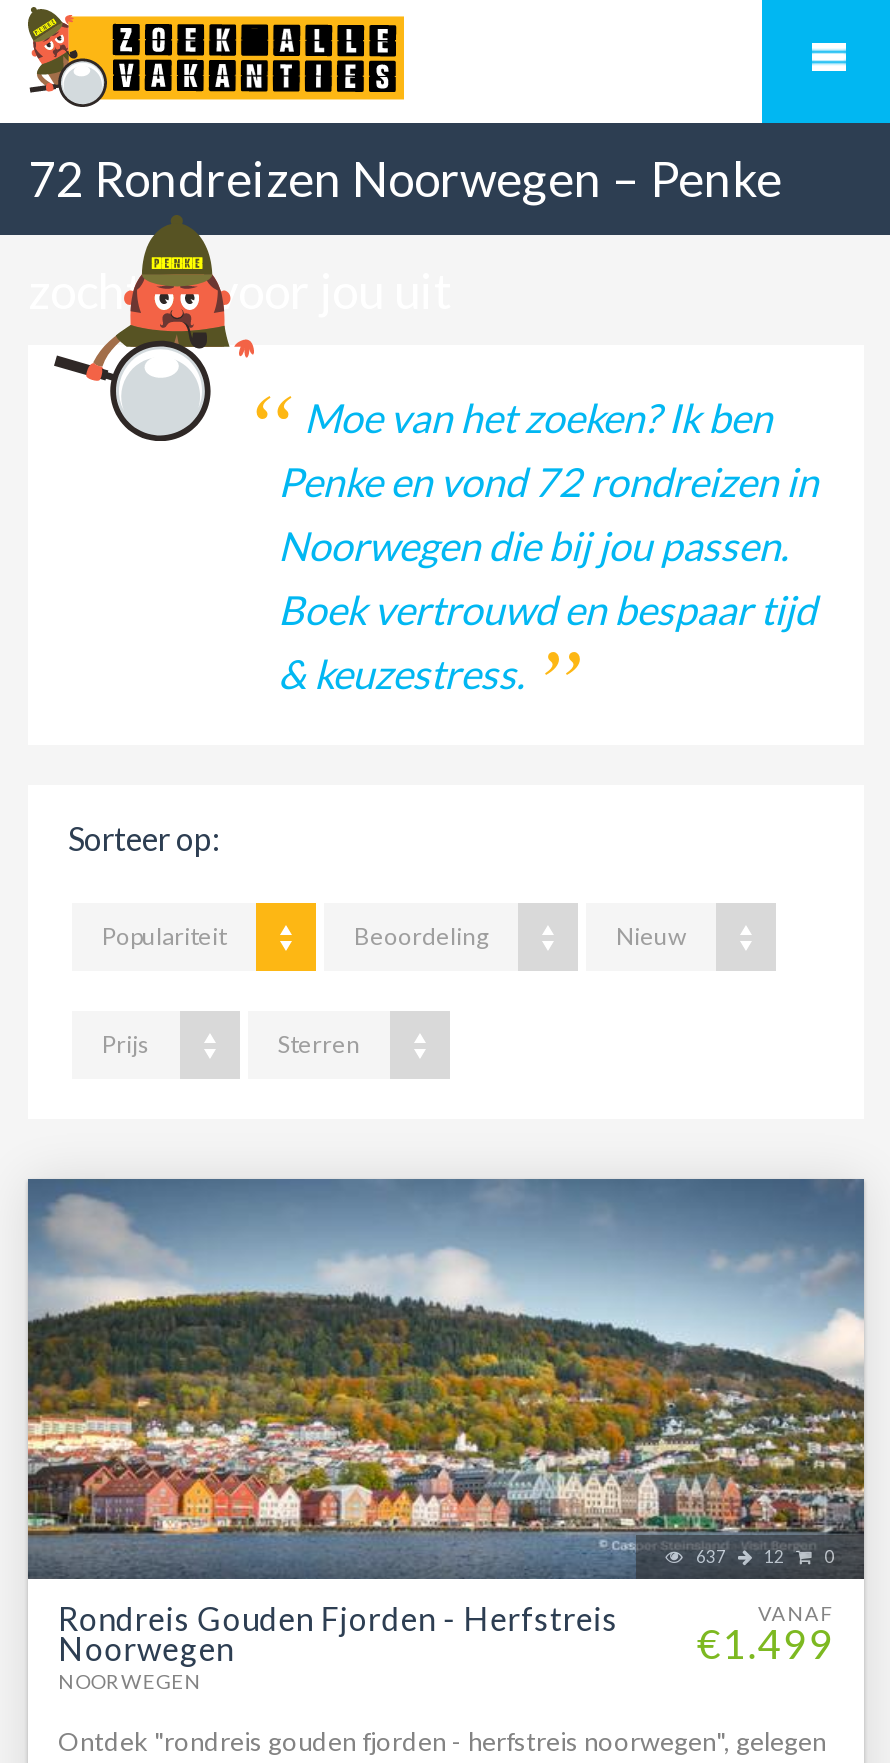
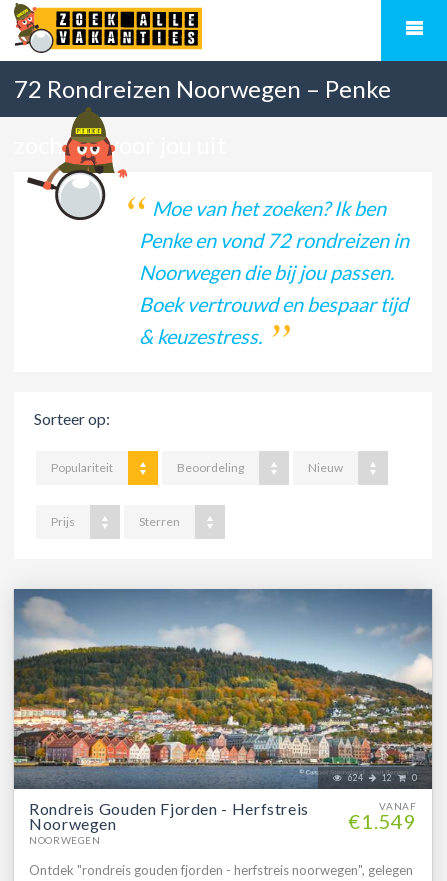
[684,1547,726,1567] 637 -> [342,773,363,783] 624
[696,1619,834,1667] €1.499 -> [348,809,417,833] €1.549

